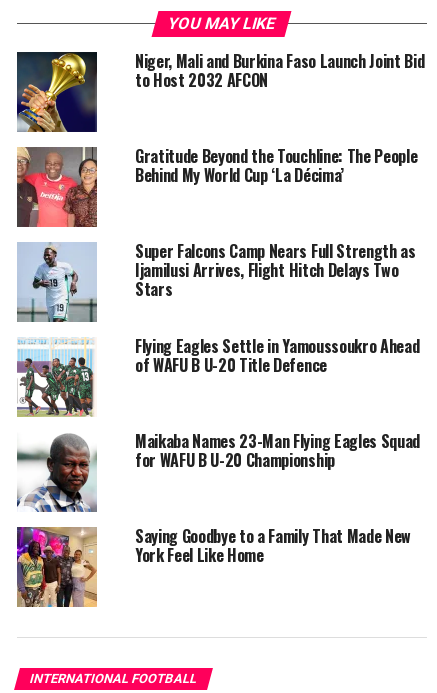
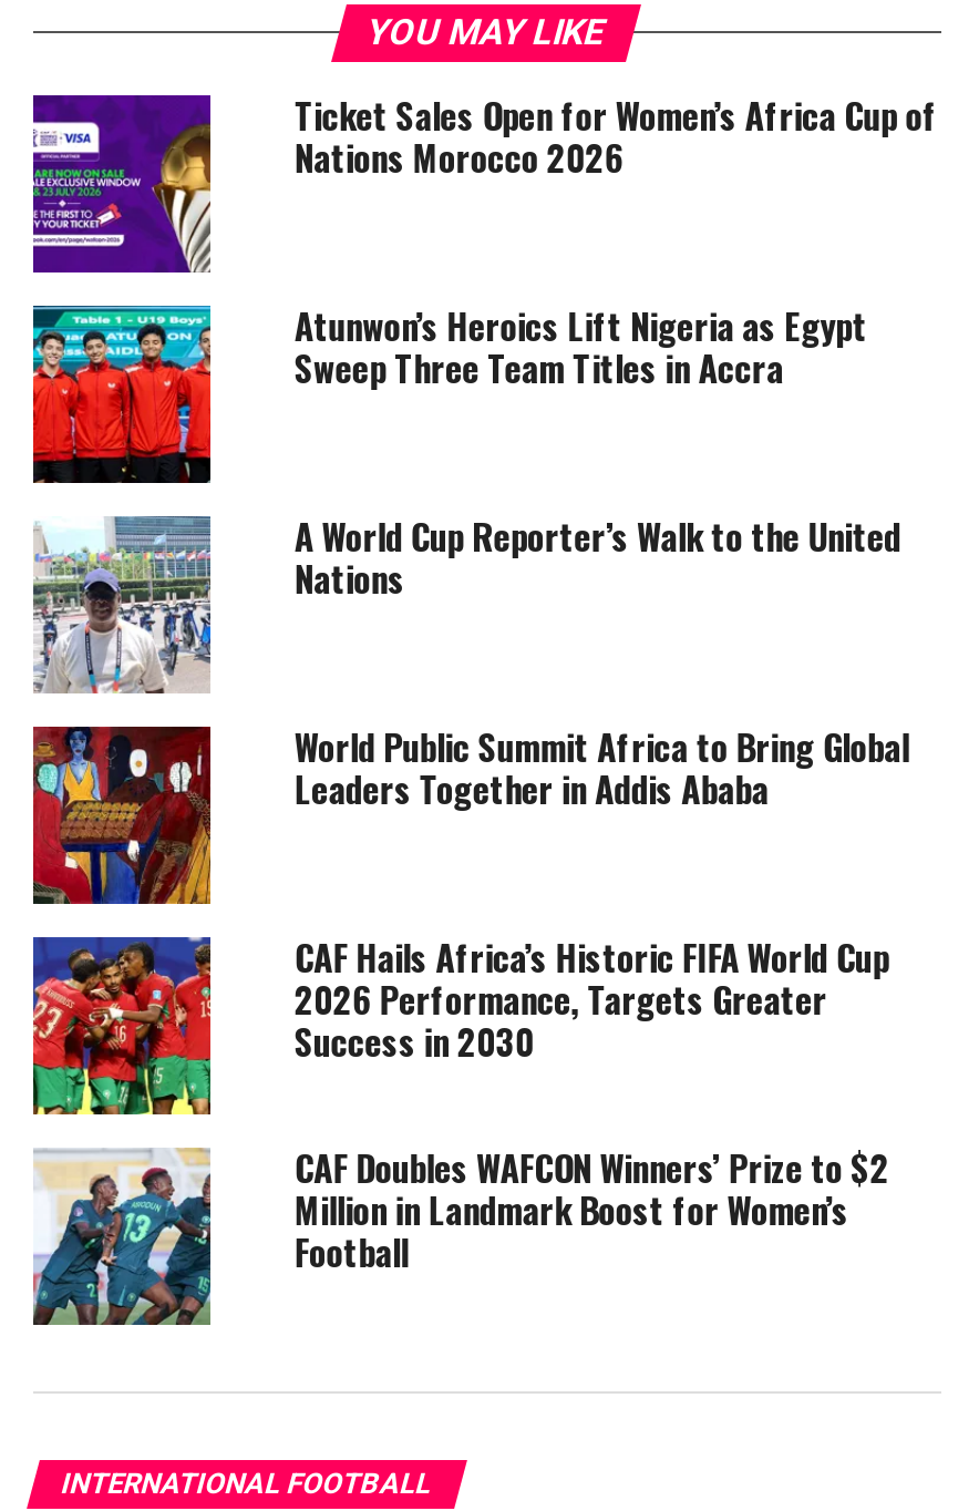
[16,49,424,133] [image] | Niger, Mali and Burkina Faso Launch Joint Bid | to Host 2032 AFCON -> [31,90,937,275] [image] | Ticket Sales Open for Women’s Africa Cup of | Nations Morocco 2026
[16,144,417,228] [image] | Gratitude Beyond the Touchline: The People | Behind My World Cup ‘La Décima’ -> [31,300,867,485] [image] | Atunwon’s Heroics Lift Nigeria as Egypt | Sweep Three Team Titles in Accra
[17,239,416,323] [image] | Super Falcons Camp Nears Full Strength as | Ijamilusi Arrives, Flight Hitch Delays Two | Stars -> [33,510,901,693] [image] | A World Cup Reporter’s Walk to the United | Nations
[16,334,419,418] [image] | Flying Eagles Settle in Yamoussoukro Ahead | of WAFU B U-20 Title Defence -> [31,721,909,906] [image] | World Public Summit Africa to Bring Global | Leaders Together in Addis Ababa
[16,429,420,513] [image] | Maikaba Names 23-Man Flying Eagles Squad | for WAFU B U-20 Championship -> [31,931,889,1117] [image] | CAF Hails Africa’s Historic FIFA World Cup | 2026 Performance, Targets Greater | Success in 2030
[16,524,411,608] [image] | Saying Goodbye to a Family That Made New | York Feel Like Home -> [31,1142,889,1327] [image] | CAF Doubles WAFCON Winners’ Prize to $2 | Million in Landmark Boost for Women’s | Football

